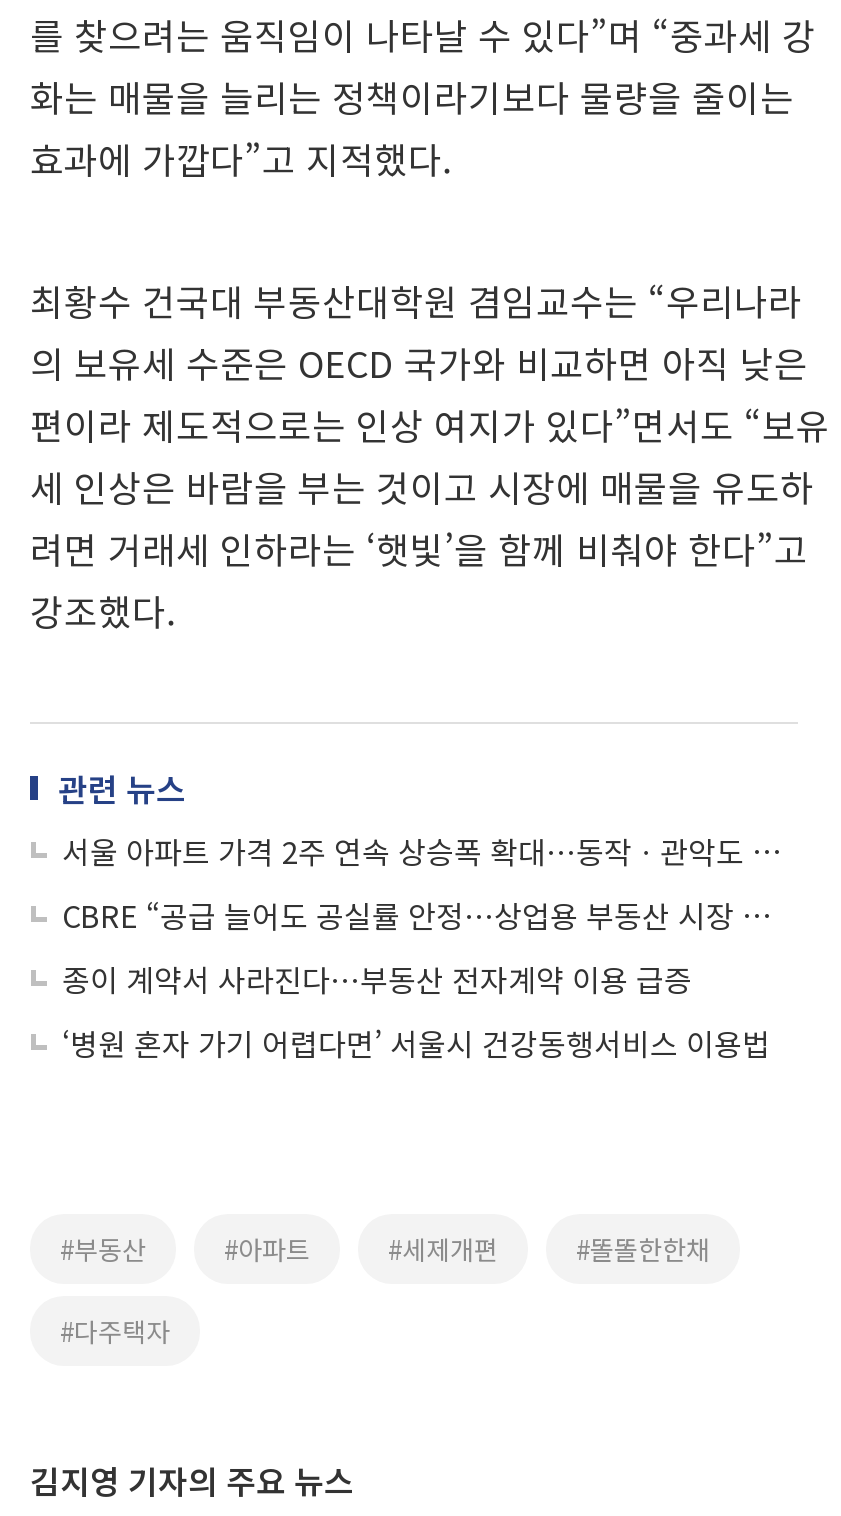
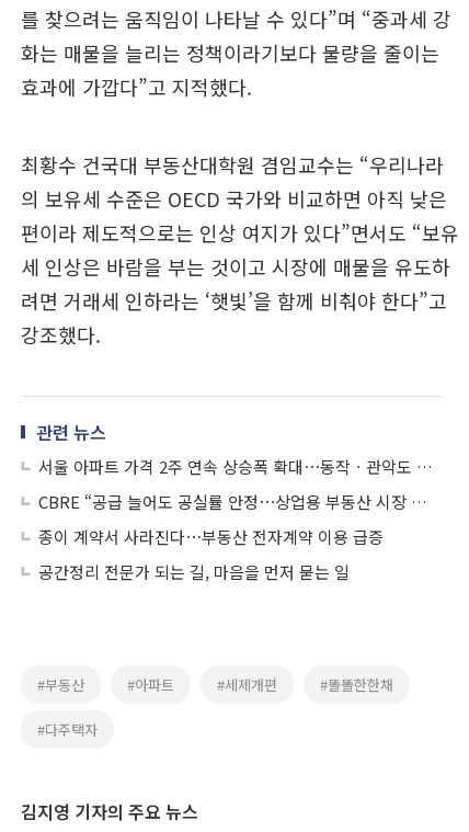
[62,1023,770,1065] ‘병원 혼자 가기 어렵다면’ 서울시 건강동행서비스 이용법 -> [38,560,350,583] 공간정리 전문가 되는 길, 마음을 먼저 묻는 일

